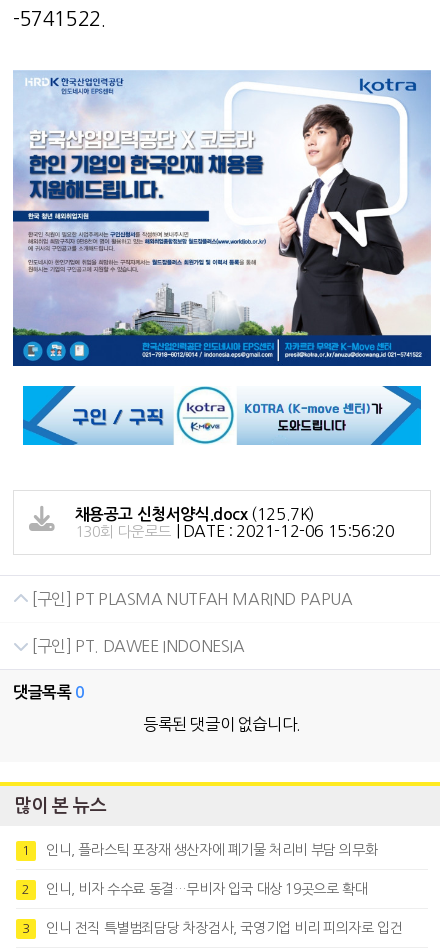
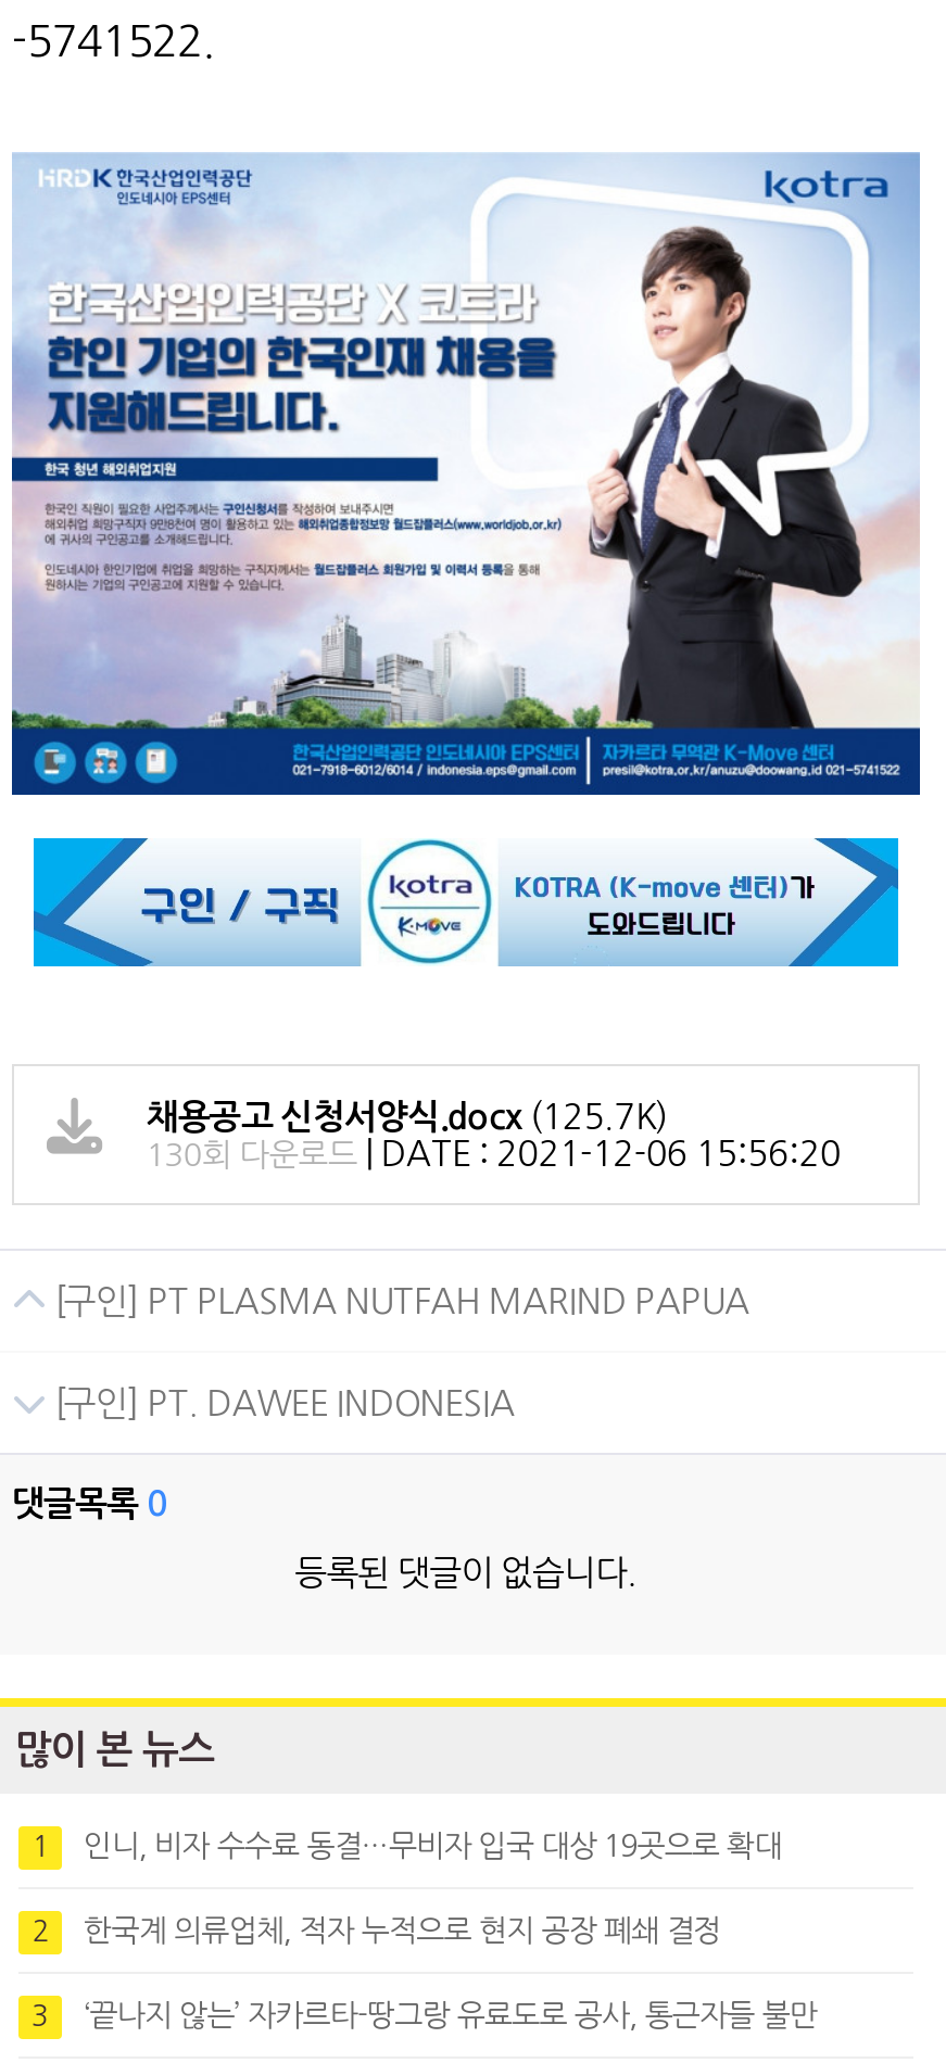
[46,843,377,857] 인니, 플라스틱 포장재 생산자에 폐기물 처리비 부담 의무화 -> none
none -> [84,1914,721,1945] 한국계 의류업체, 적자 누적으로 현지 공장 폐쇄 결정
moved [46,882,367,896] -> [84,1830,781,1860]: 인니, 비자 수수료 동결…무비자 입국 대상 19곳으로 확대
[46,921,402,935] 인니 전직 특별범죄담당 차장검사, 국영기업 비리 피의자로 입건 -> [84,1999,817,2030] ‘끝나지 않는’ 자카르타-땅그랑 유료도로 공사, 통근자들 불만

